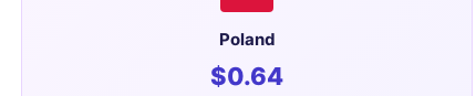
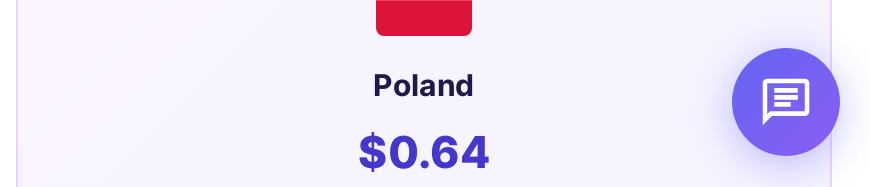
none -> [728,46,844,162] [image]

